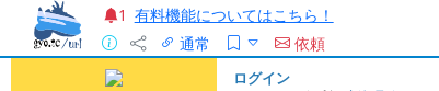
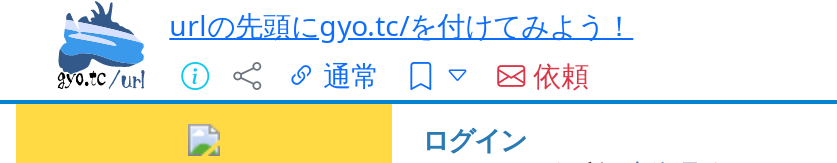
[118,4,334,25] 1 有料機能についてはこちら！ -> [169,6,633,44] urlの先頭にgyo.tc/を付けてみよう！

